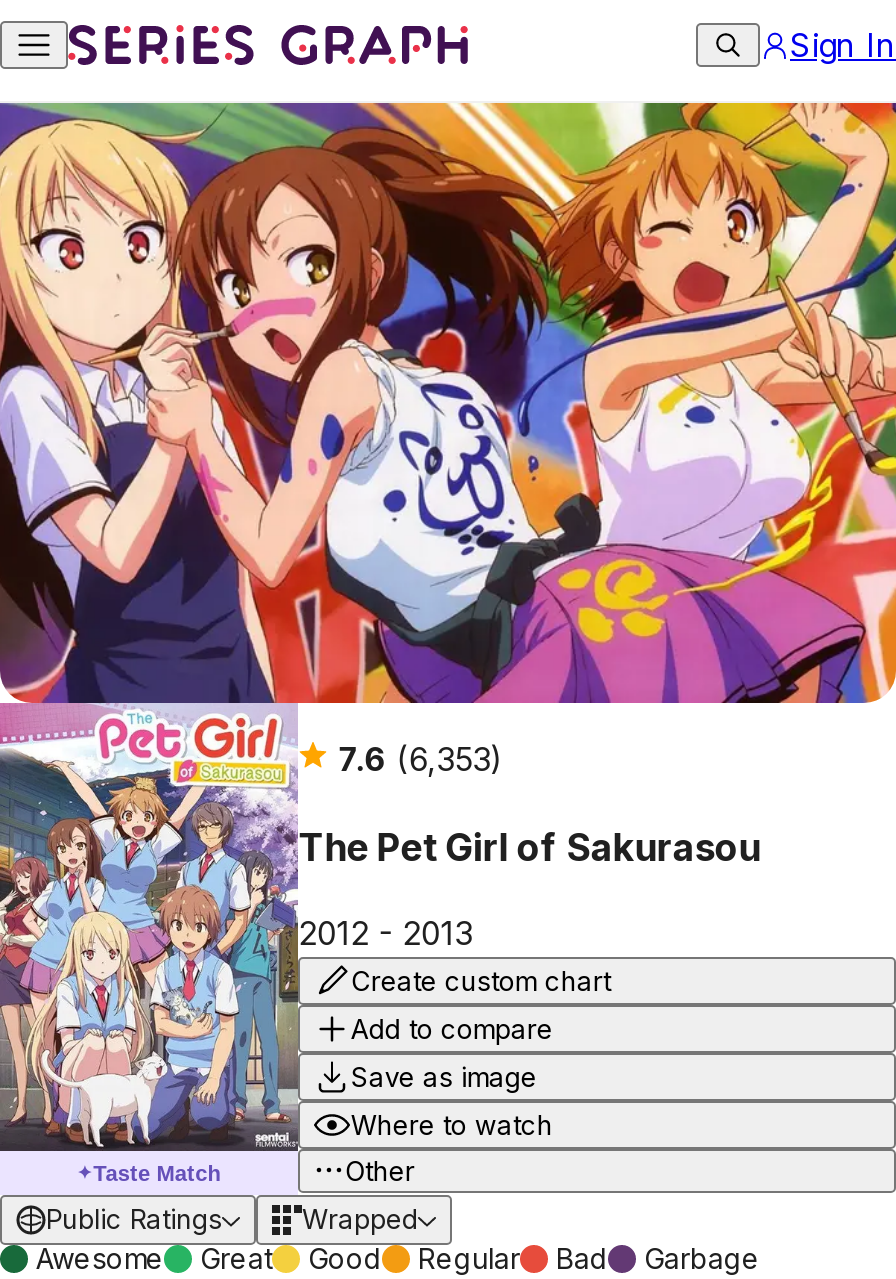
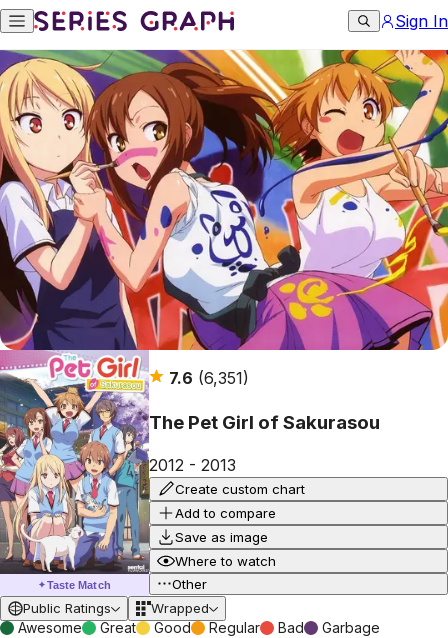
[339,739,503,779] 7.6 (6,353) -> [169,368,249,388] 7.6 (6,351)

